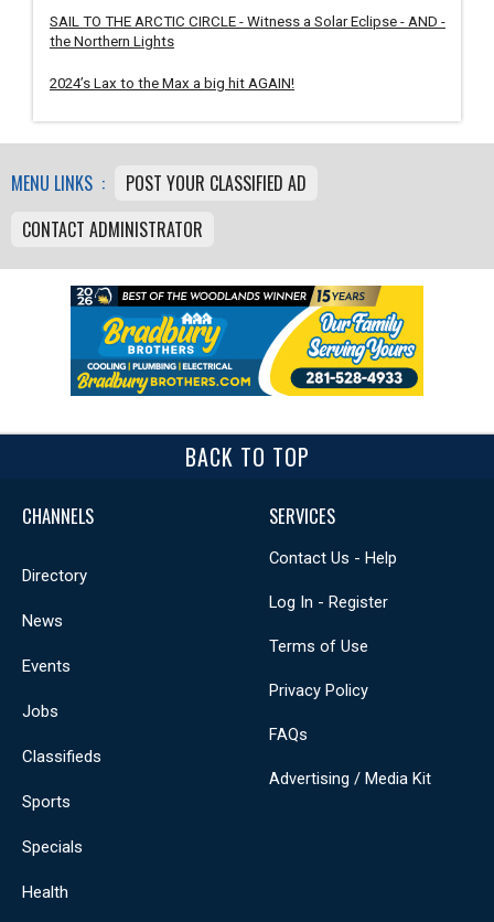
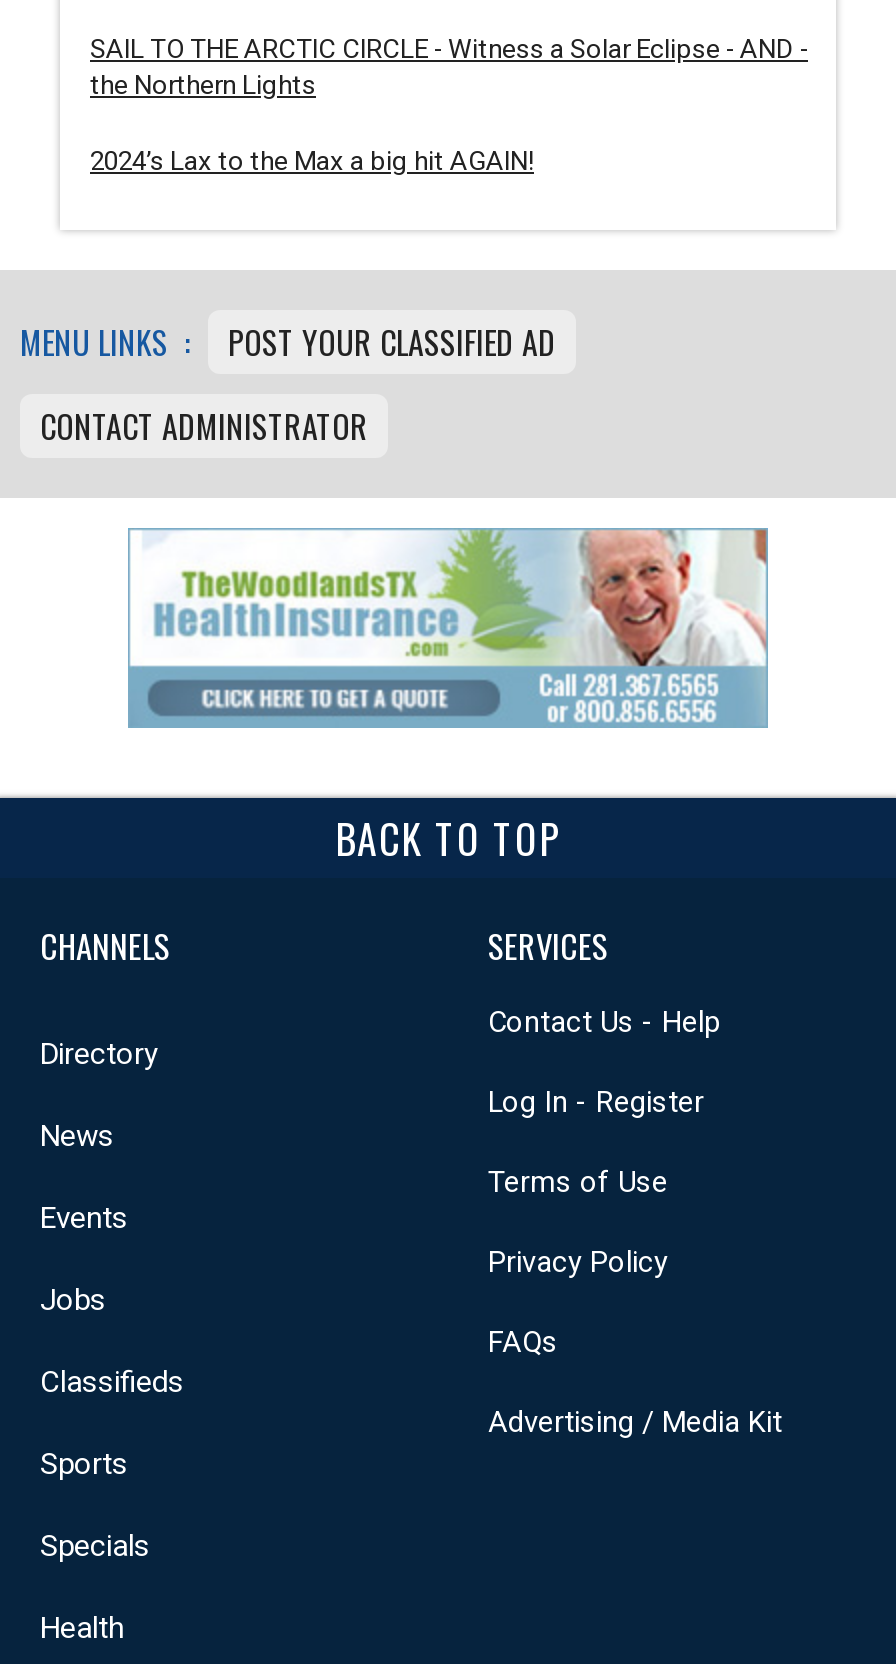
[69,285,425,397] [image] -> [128,526,770,730] [image]

